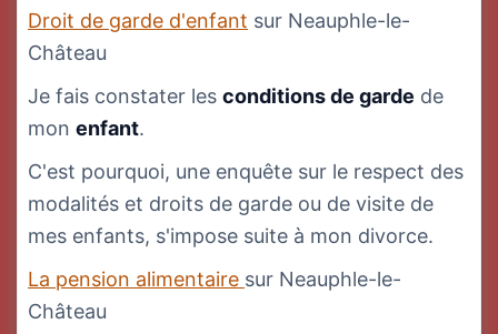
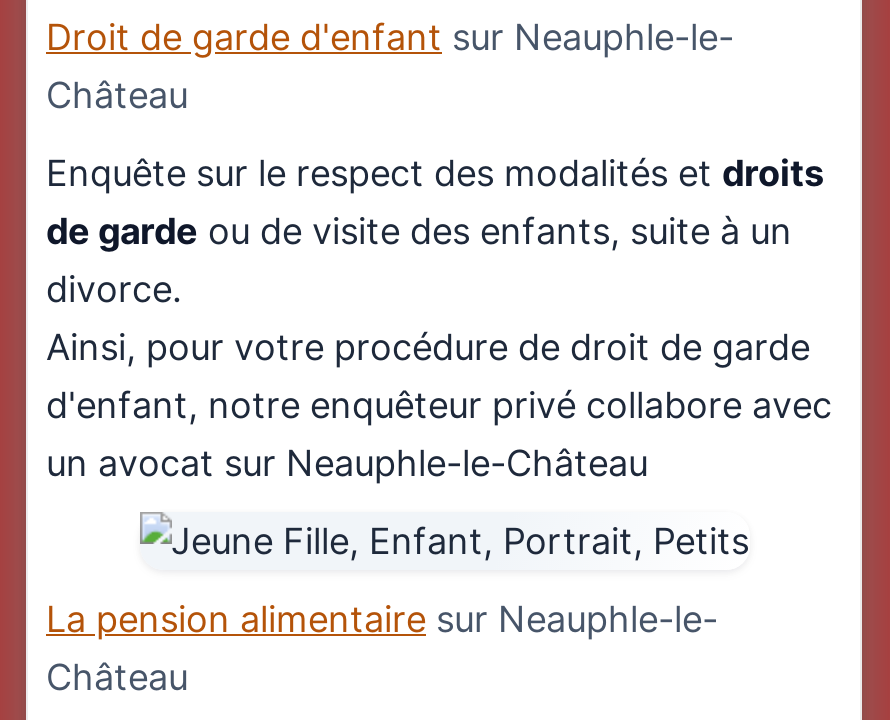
[28,84,464,247] Je fais constater les conditions de garde de | mon enfant. | C'est pourquoi, une enquête sur le respect des | modalités et droits de garde ou de visite de | mes enfants, s'impose suite à mon divorce. -> [46,152,832,484] Enquête sur le respect des modalités et droits | de garde ou de visite des enfants, suite à un | divorce. | Ainsi, pour votre procédure de droit de garde | d'enfant, notre enquêteur privé collabore avec | un avocat sur Neauphle-le-Château

